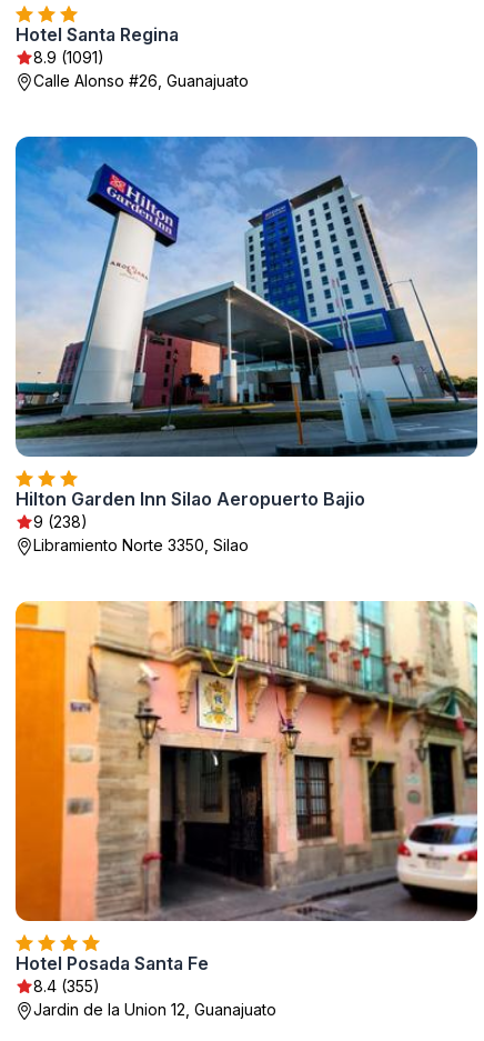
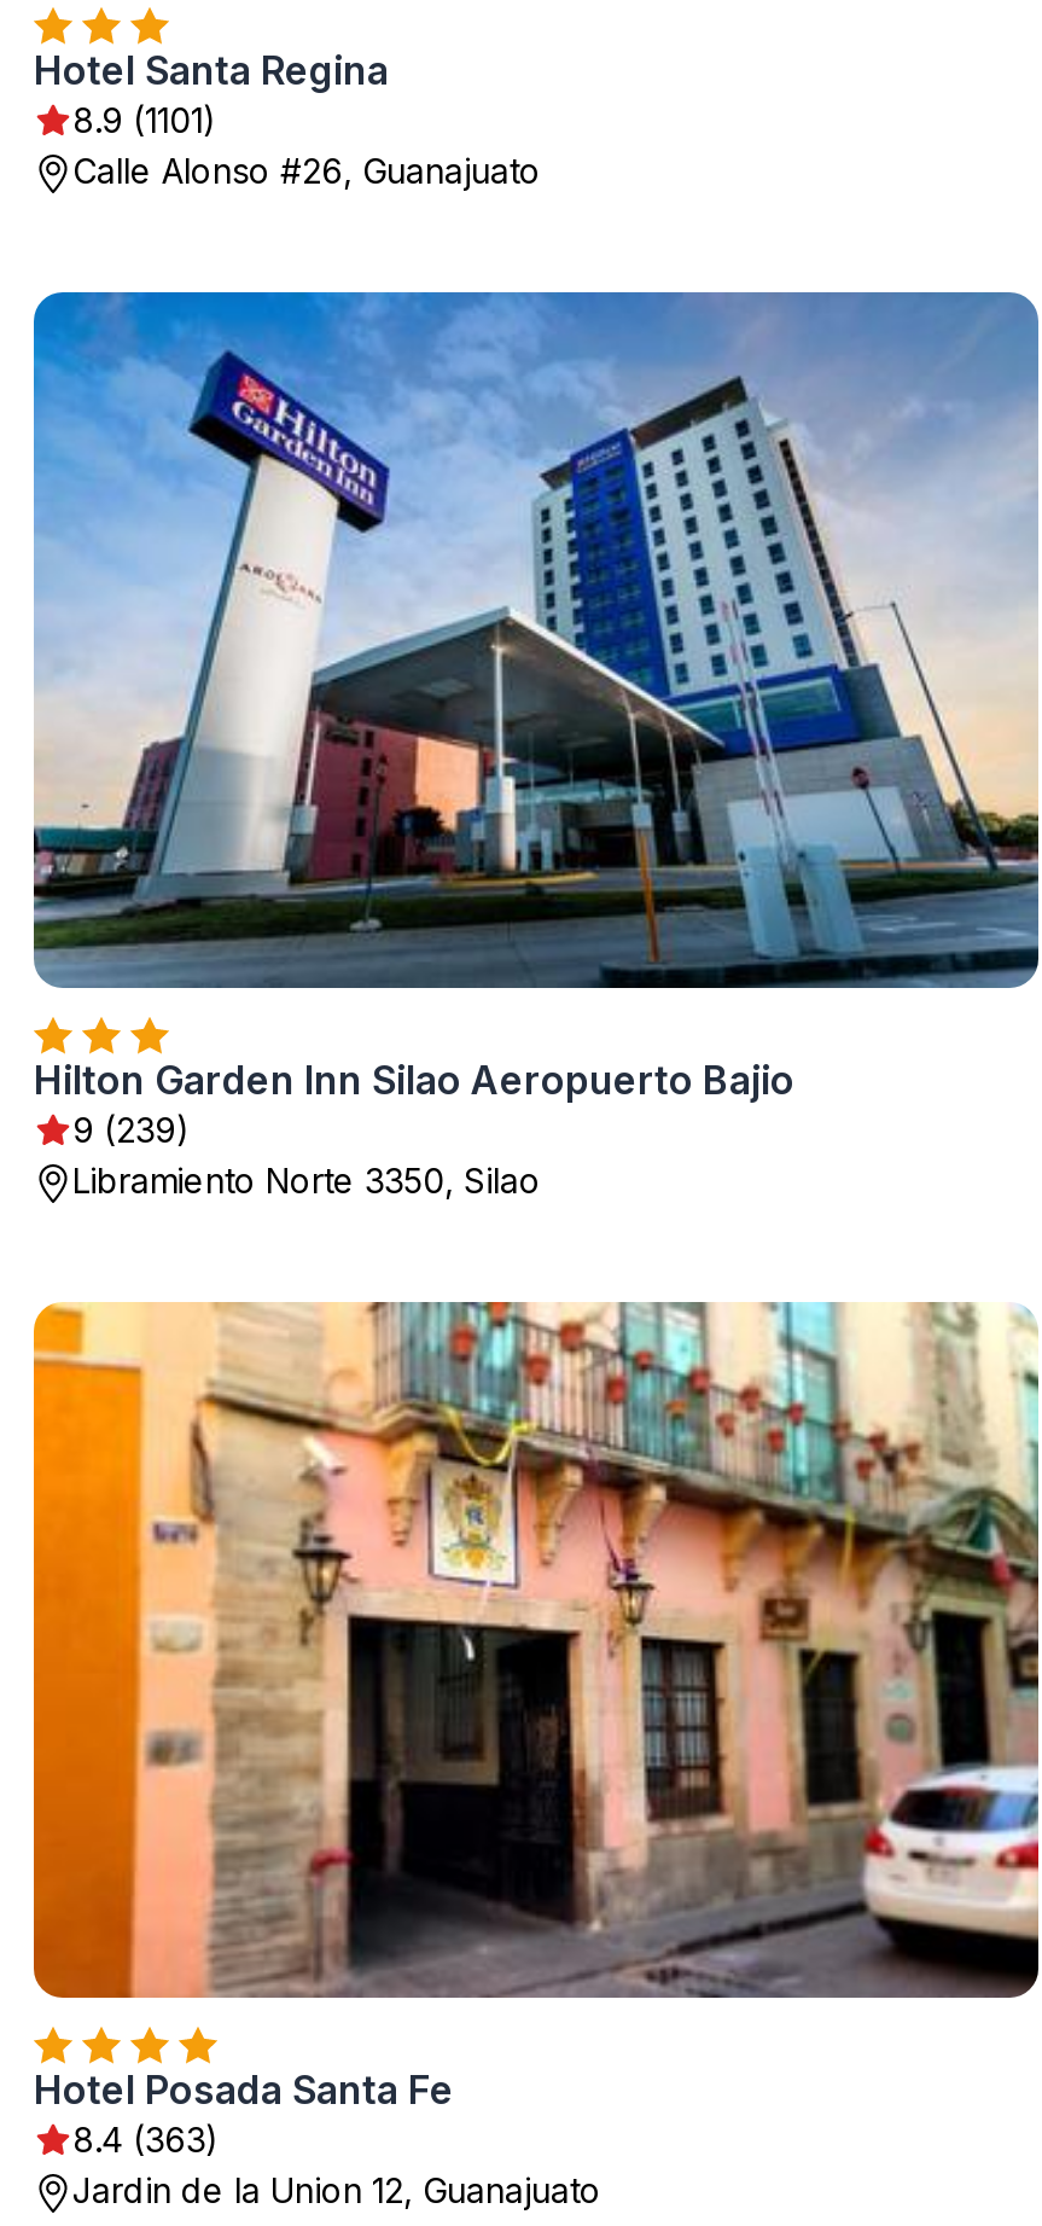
[33,48,104,67] 8.9 (1091) -> [72,99,217,140] 8.9 (1101)
[33,512,88,531] 9 (238) -> [72,1109,191,1150] 9 (239)
[33,977,100,995] 8.4 (355) -> [72,2119,220,2160] 8.4 (363)

